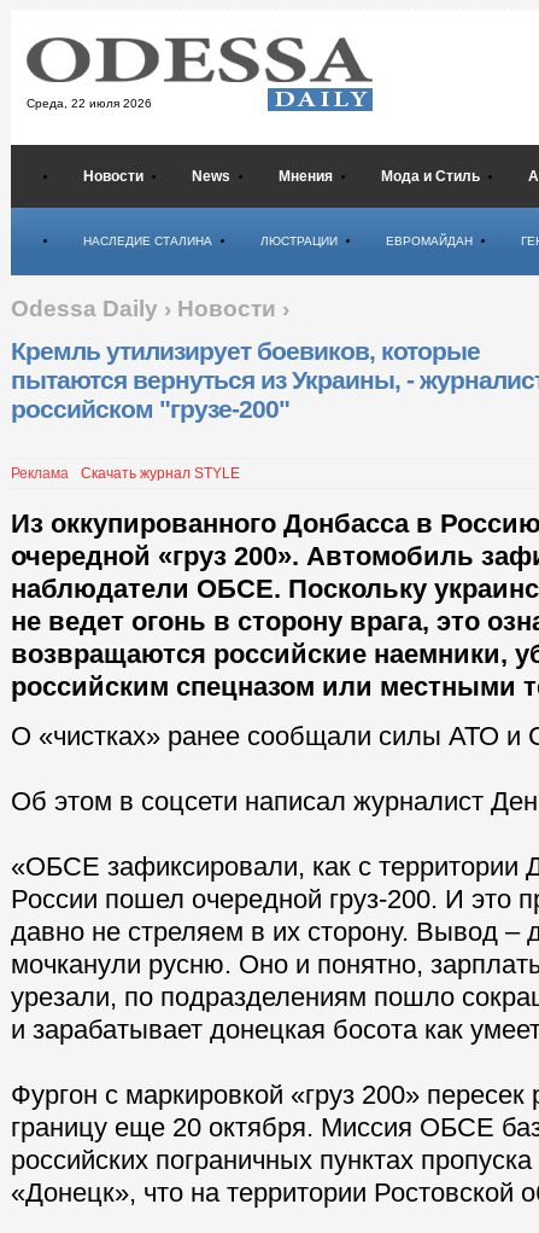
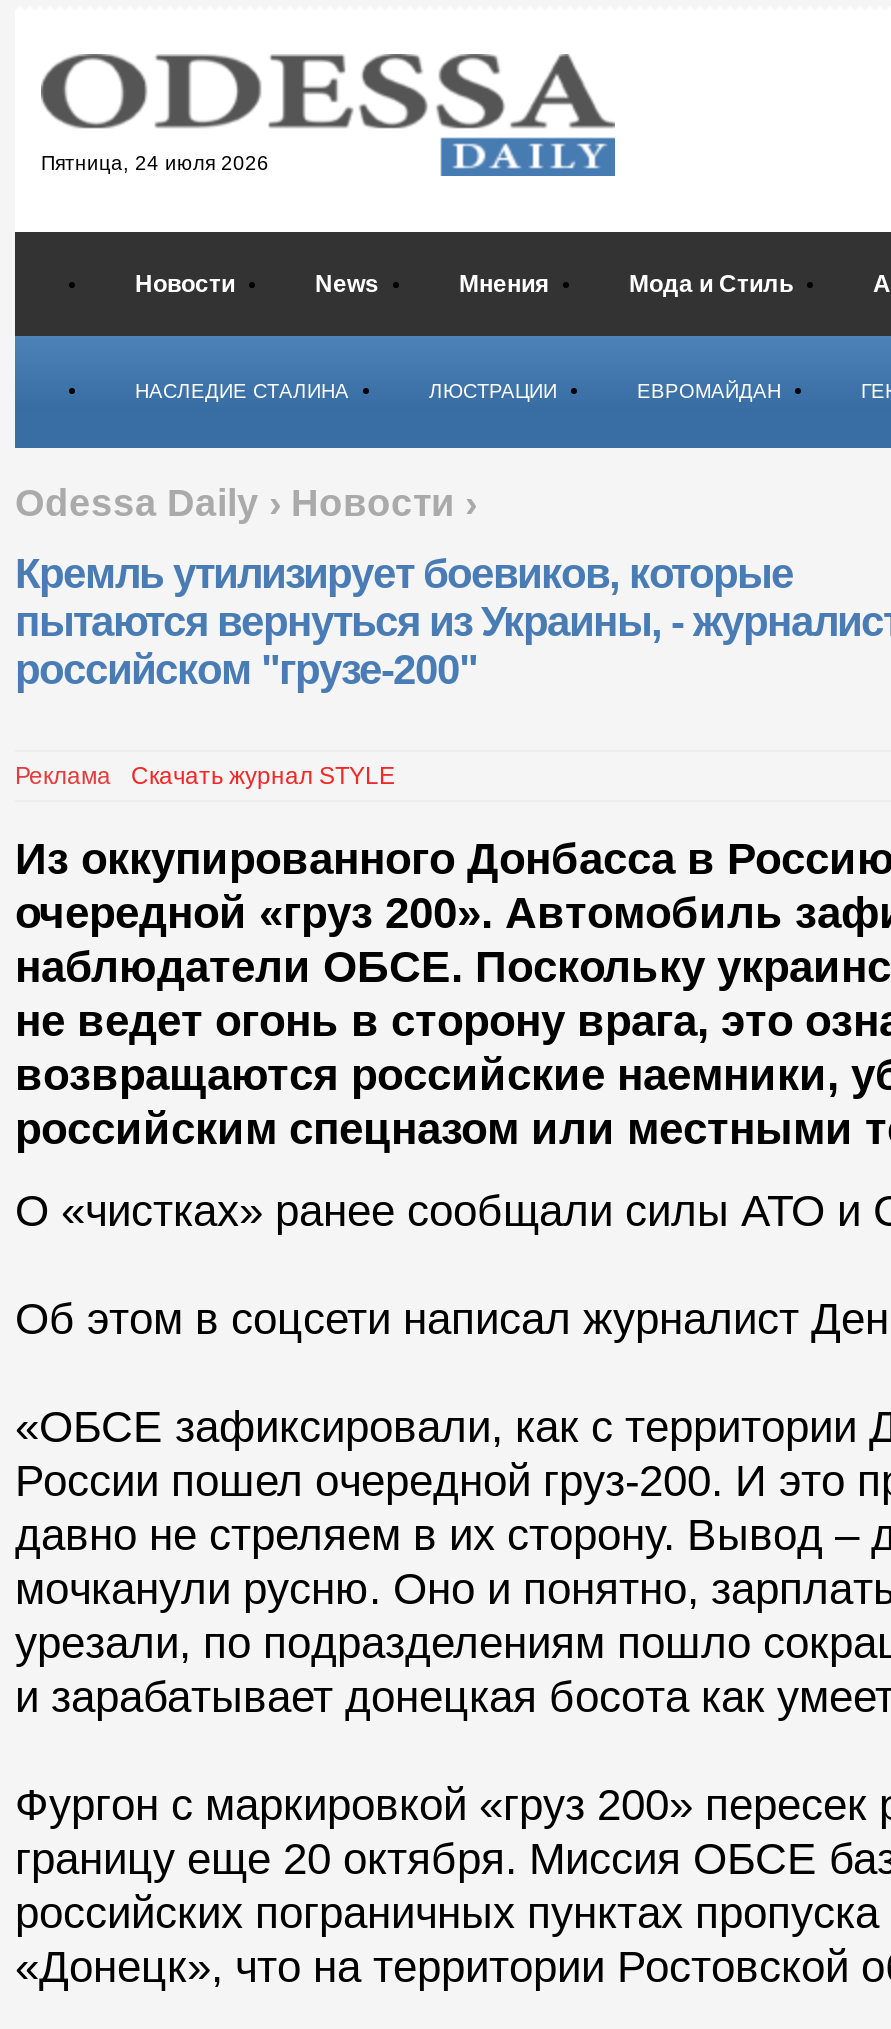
[27,97,152,110] Среда, 22 июля 2026 -> [41,152,269,174] Пятница, 24 июля 2026

